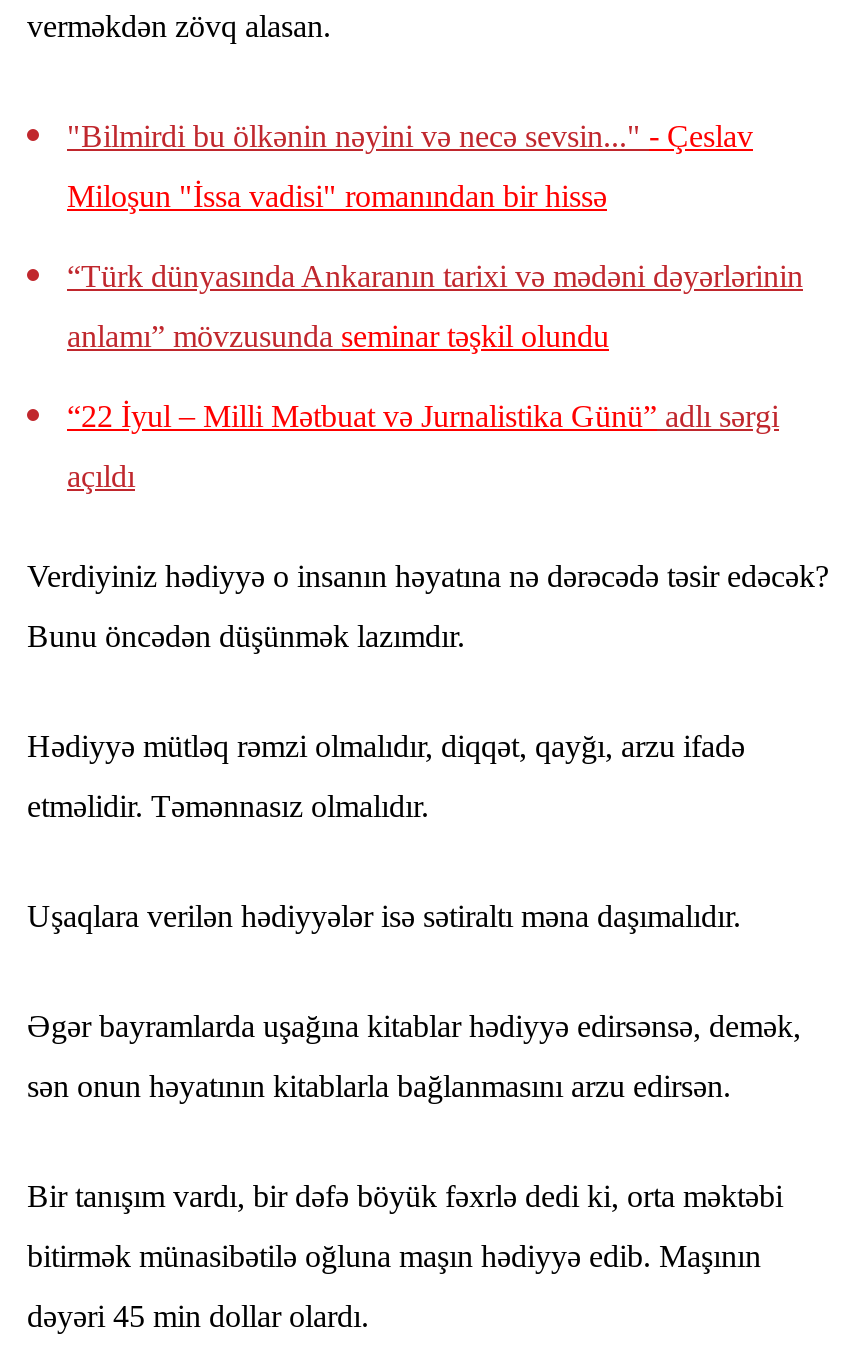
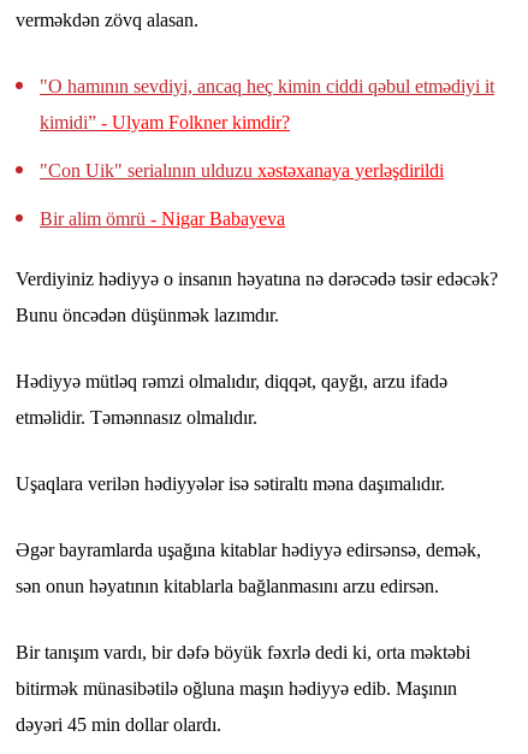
[67,119,803,493] "Bilmirdi bu ölkənin nəyini və necə sevsin..." - Çeslav | Miloşun "İssa vadisi" romanından bir hissə | “Türk dünyasında Ankaranın tarixi və mədəni dəyərlərinin | anlamı” mövzusunda seminar təşkil olundu | “22 İyul – Milli Mətbuat və Jurnalistika Günü” adlı sərgi | açıldı -> [40,76,494,229] "O hamının sevdiyi, ancaq heç kimin ciddi qəbul etmədiyi it | kimidi” - Ulyam Folkner kimdir? | "Con Uik" serialının ulduzu xəstəxanaya yerləşdirildi | Bir alim ömrü - Nigar Babayeva

